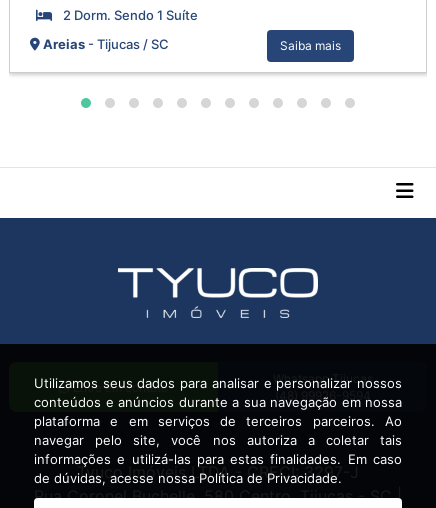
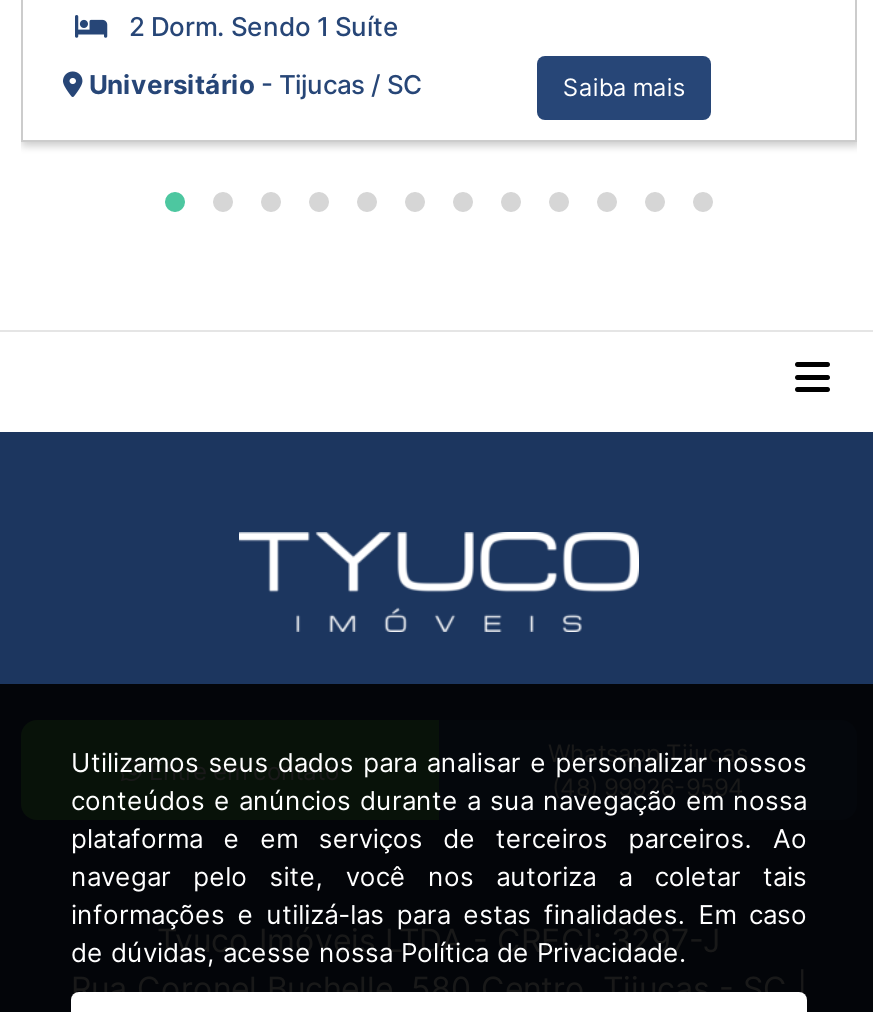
[43,36,169,52] Areias - Tijucas / SC -> [89,69,423,101] Universitário - Tijucas / SC

